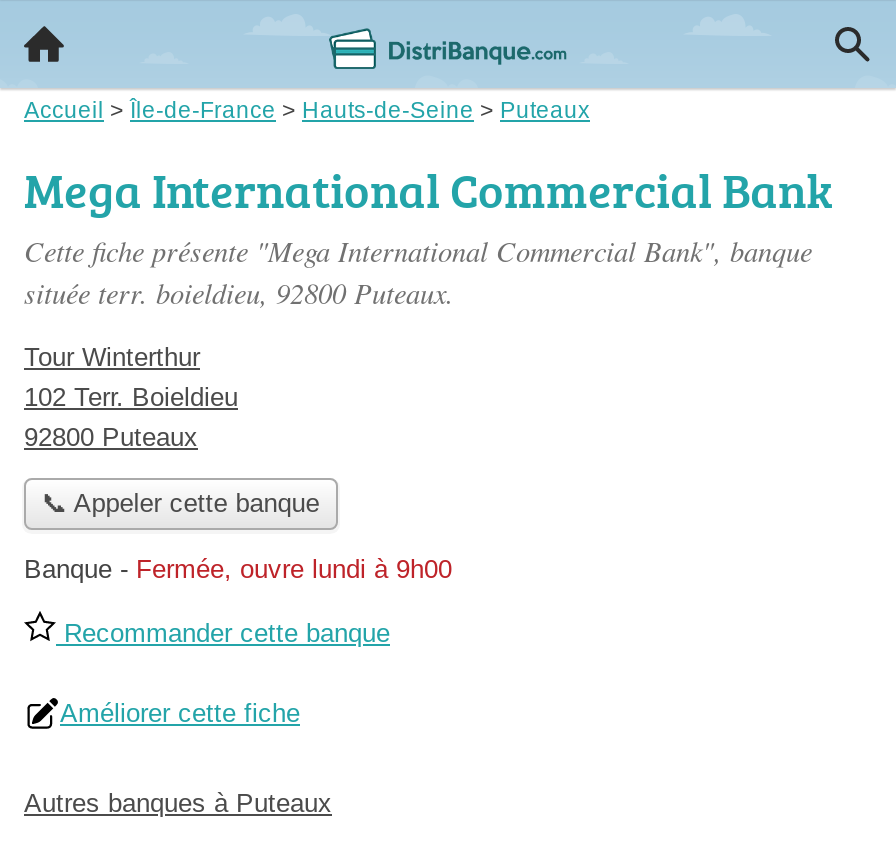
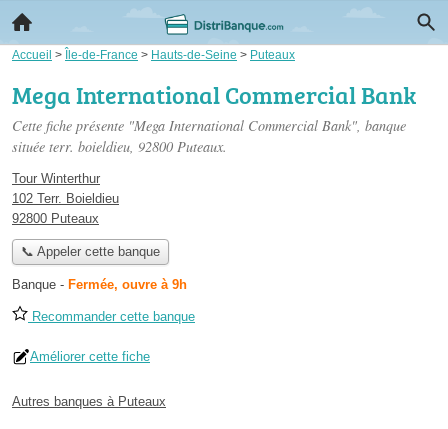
[24,555,452,585] Banque - Fermée, ouvre lundi à 9h00 -> [12,277,187,292] Banque - Fermée, ouvre à 9h

